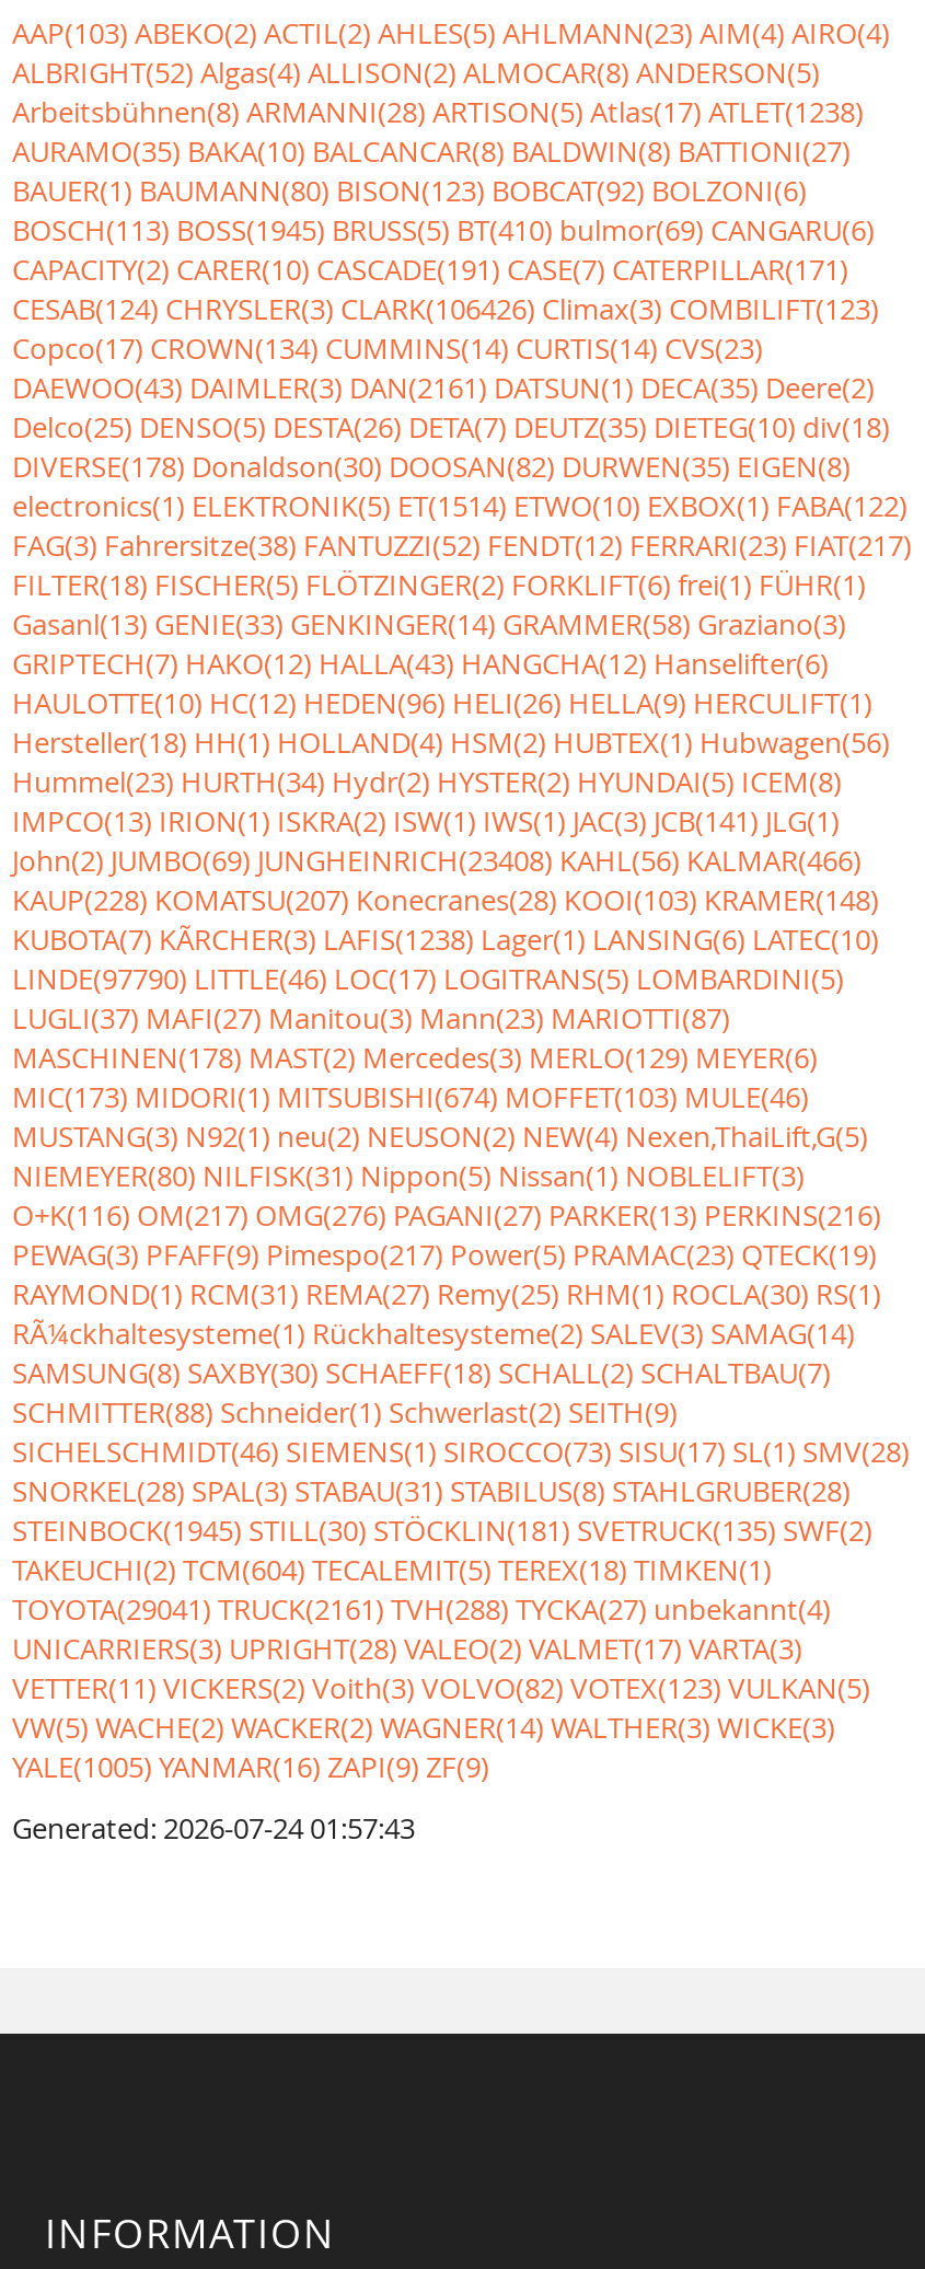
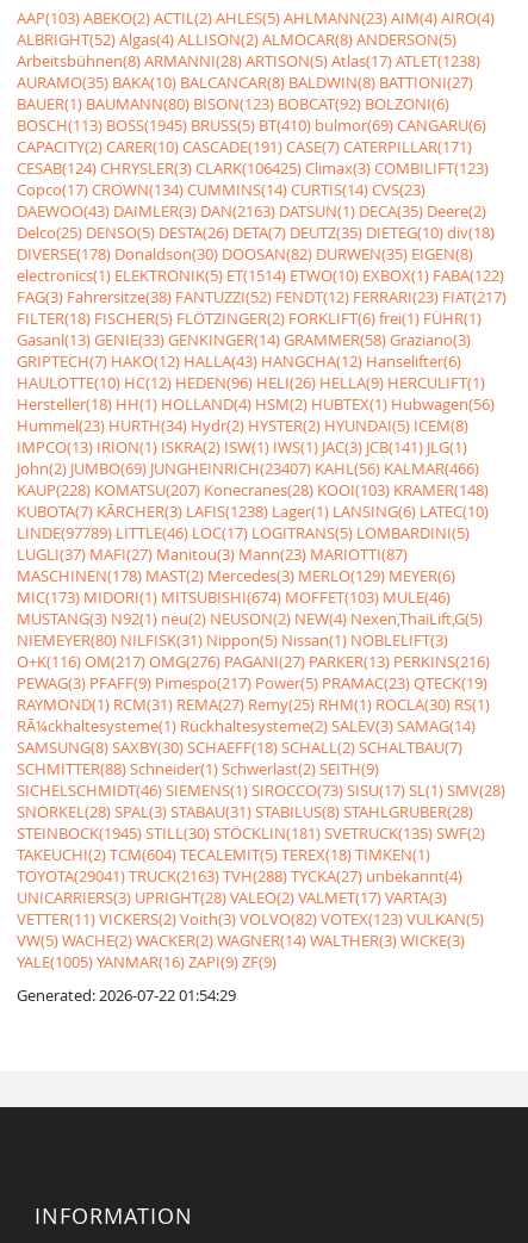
[12,289,879,328] CESAB(124) CHRYSLER(3) CLARK(106426) Climax(3) COMBILIFT(123) -> [17,157,489,179] CESAB(124) CHRYSLER(3) CLARK(106425) Climax(3) COMBILIFT(123)
[12,368,875,407] DAEWOO(43) DAIMLER(3) DAN(2161) DATSUN(1) DECA(35) Deere(2) -> [17,200,486,222] DAEWOO(43) DAIMLER(3) DAN(2163) DATSUN(1) DECA(35) Deere(2)
[12,841,862,880] John(2) JUMBO(69) JUNGHEINRICH(23408) KAHL(56) KALMAR(466) -> [17,458,479,479] John(2) JUMBO(69) JUNGHEINRICH(23407) KAHL(56) KALMAR(466)
[12,959,844,998] LINDE(97790) LITTLE(46) LOC(17) LOGITRANS(5) LOMBARDINI(5) -> [17,522,470,543] LINDE(97789) LITTLE(46) LOC(17) LOGITRANS(5) LOMBARDINI(5)
[12,1589,831,1629] TOYOTA(29041) TRUCK(2161) TVH(288) TYCKA(27) unbekannt(4) -> [17,865,462,887] TOYOTA(29041) TRUCK(2163) TVH(288) TYCKA(27) unbekannt(4)
[12,1808,415,1848] Generated: 2026-07-24 01:57:43 -> [17,984,236,1006] Generated: 2026-07-22 01:54:29

